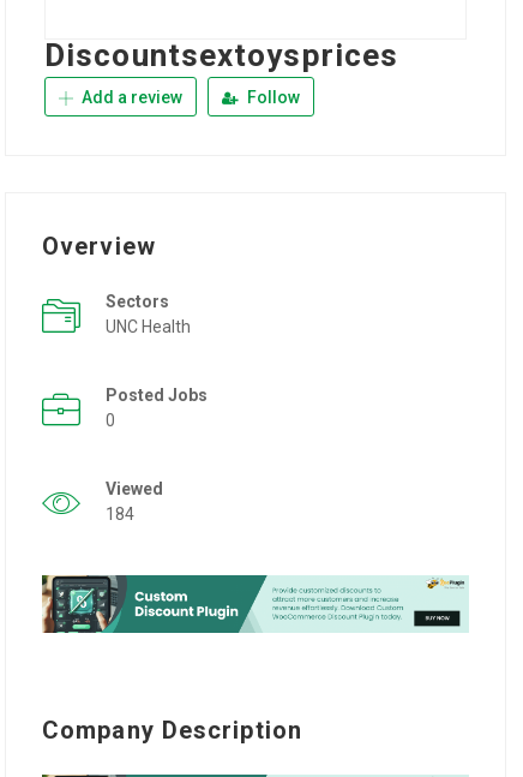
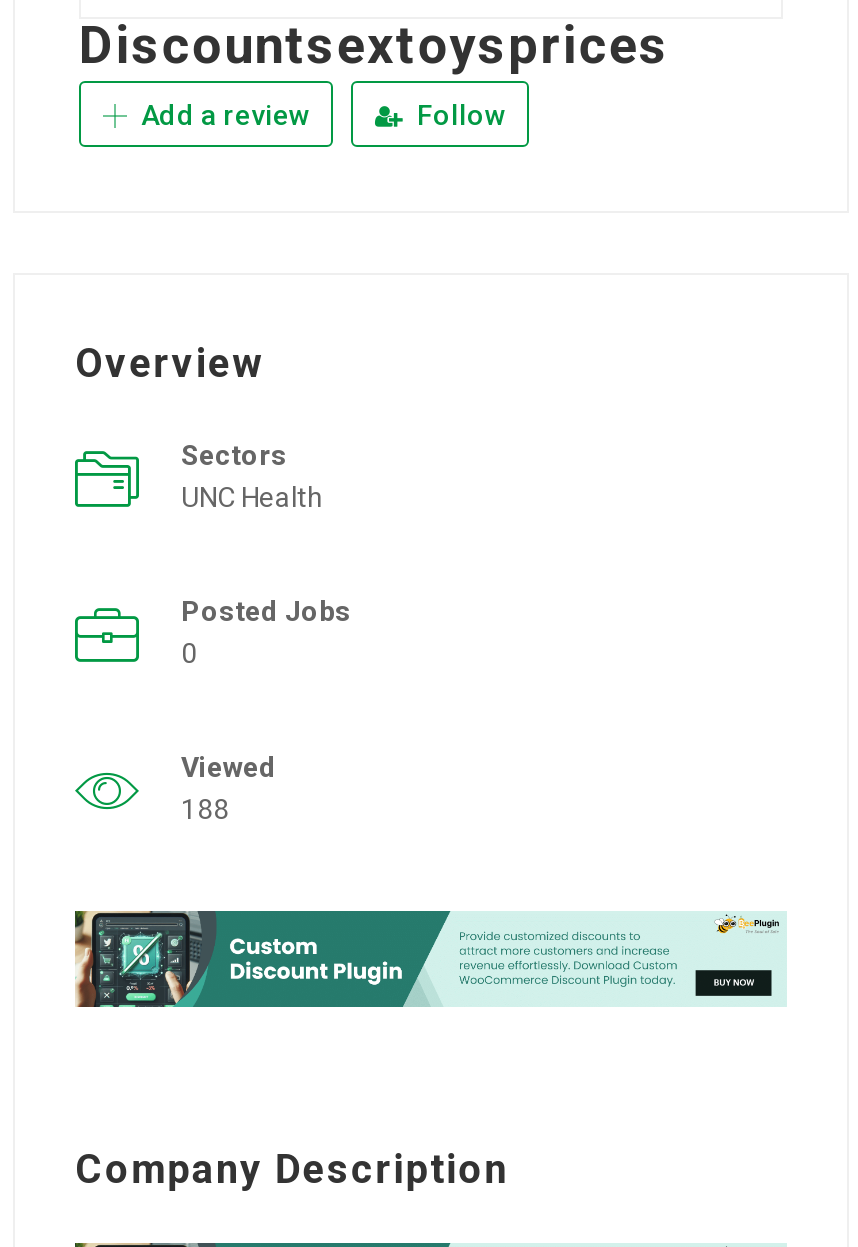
[106,504,134,523] 184 -> [181,792,229,824] 188

